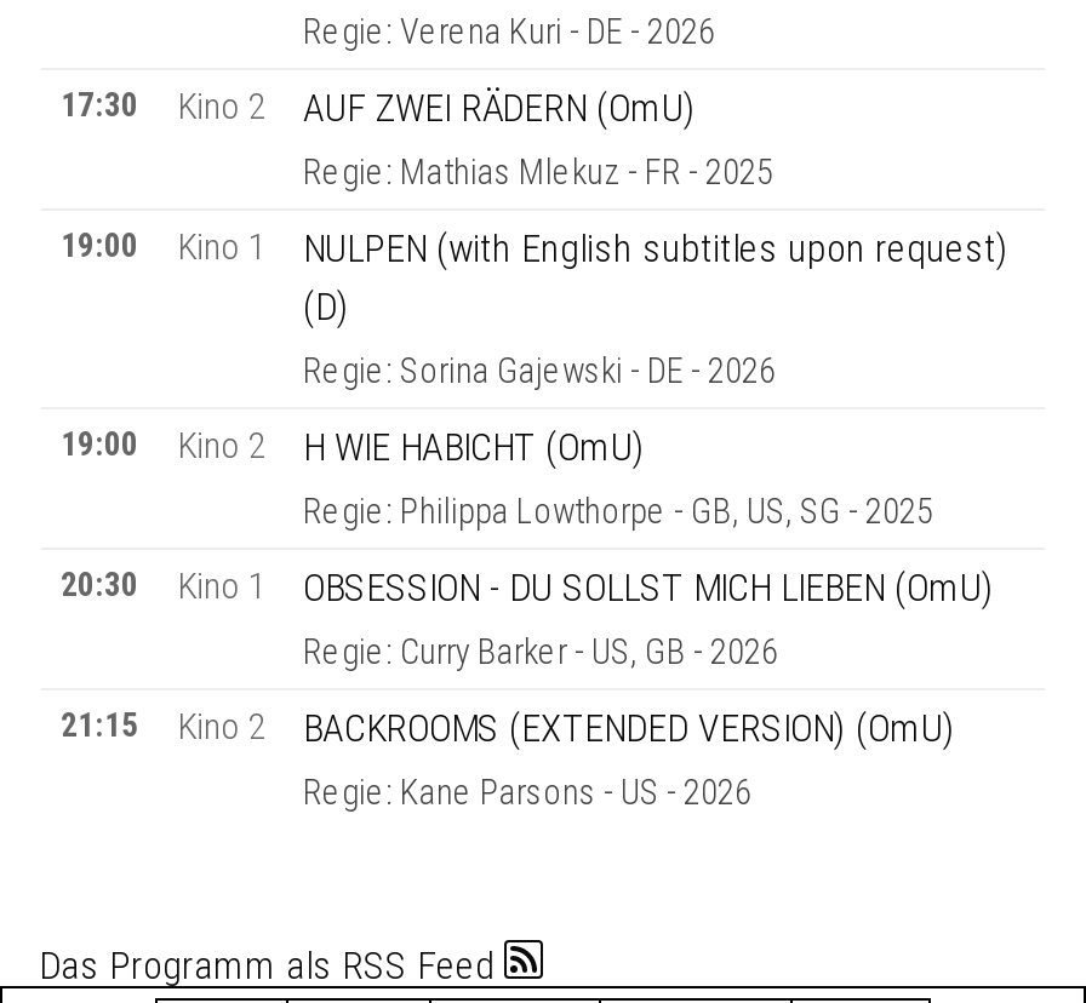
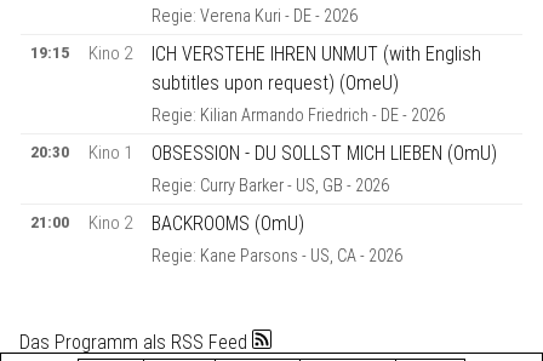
[61,85,138,124] 17:30 -> [30,42,69,62] 19:15
[61,85,1008,533] AUF ZWEI RÄDERN (OmU) | Regie: Mathias Mlekuz - FR - 2025 | 19:00 | Kino 1 | NULPEN (with English subtitles upon request) | (D) | Regie: Sorina Gajewski - DE - 2026 | 19:00 | Kino 2 | H WIE HABICHT (OmU) | Regie: Philippa Lowthorpe - GB, US, SG - 2025 -> [152,42,481,126] ICH VERSTEHE IHREN UNMUT (with English | subtitles upon request) (OmeU) | Regie: Kilian Armando Friedrich - DE - 2026
[61,705,138,744] 21:15 -> [30,212,69,231] 21:00
[303,705,955,751] BACKROOMS (EXTENDED VERSION) (OmU) -> [152,212,304,235] BACKROOMS (OmU)
[303,773,751,814] Regie: Kane Parsons - US - 2026 -> [152,246,402,267] Regie: Kane Parsons - US, CA - 2026

